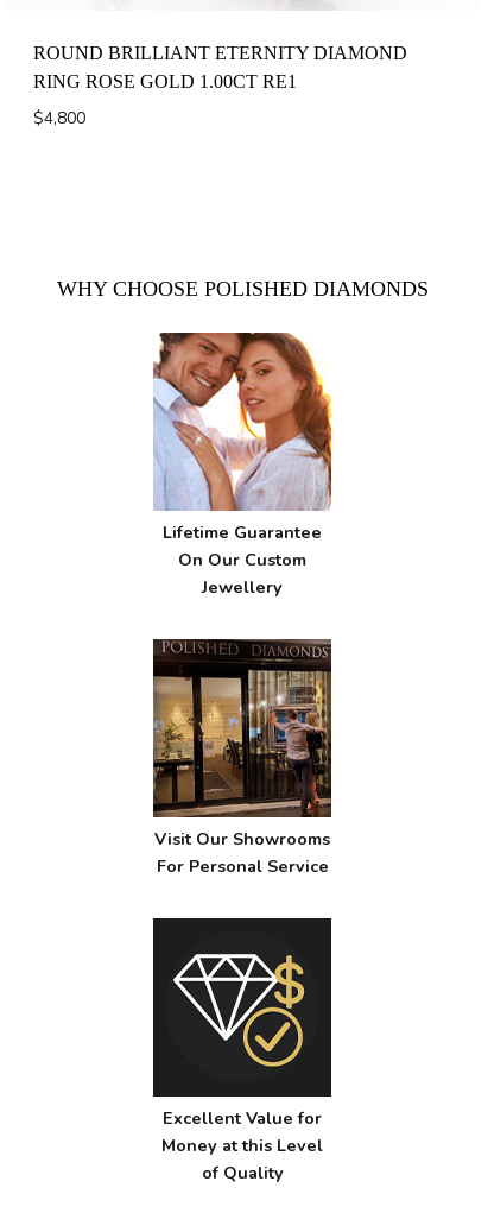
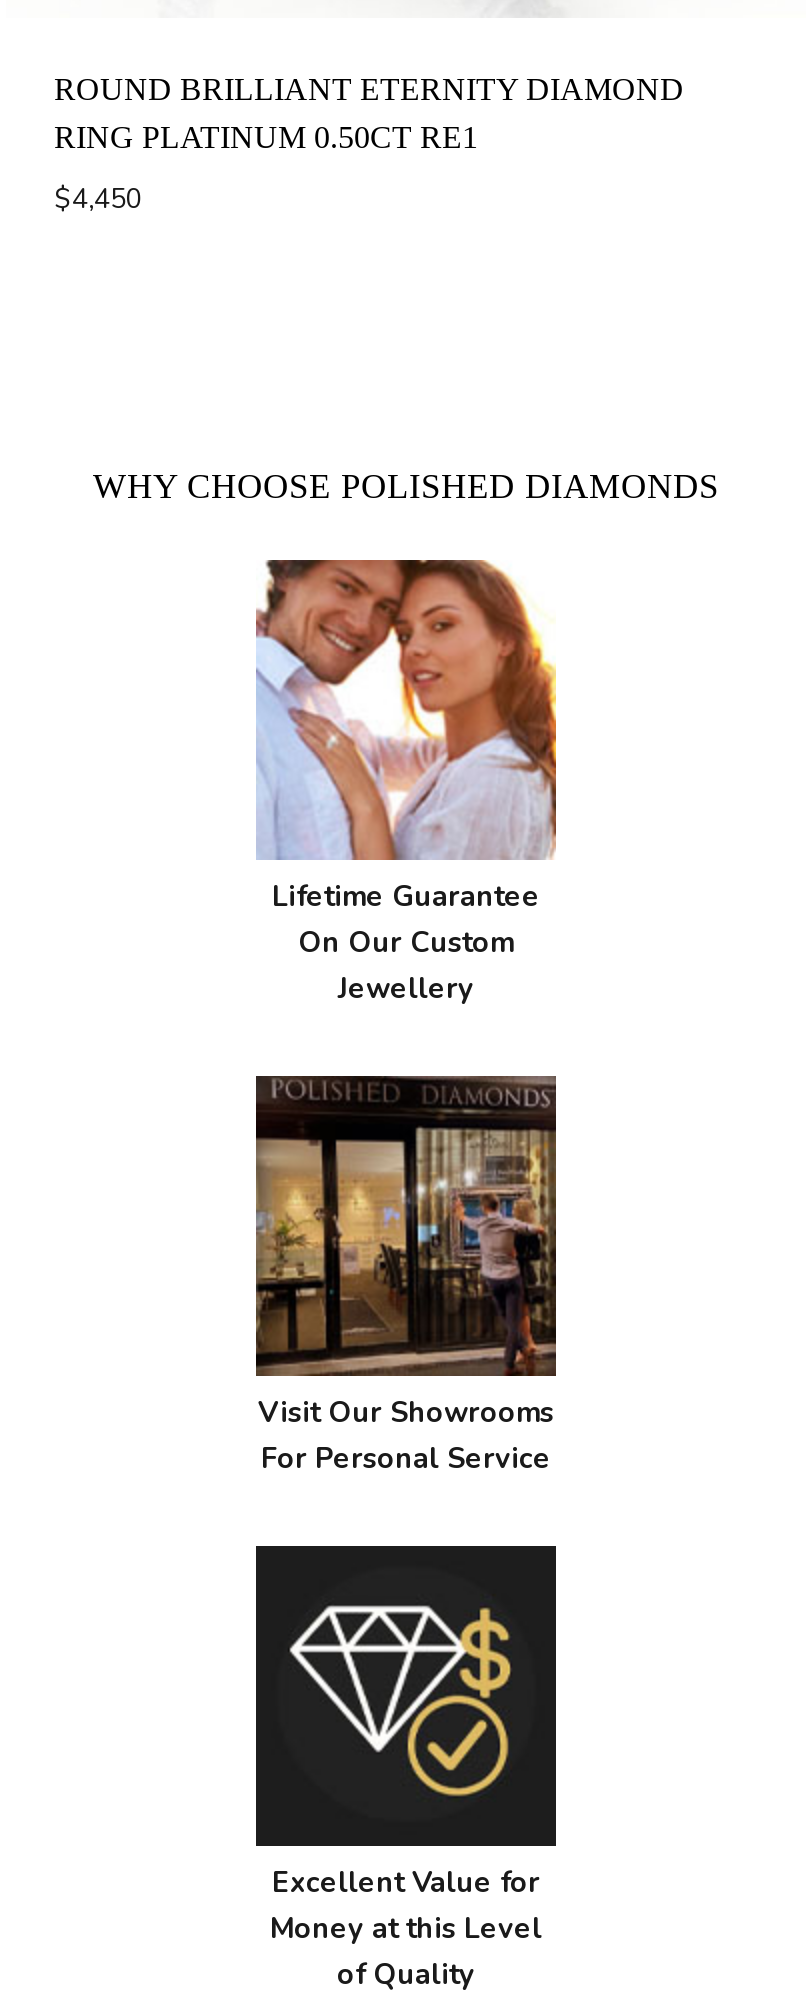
[33,71,297,91] RING ROSE GOLD 1.00CT RE1 -> [54,119,478,153] RING PLATINUM 0.50CT RE1
[33,107,85,129] $4,800 -> [54,179,142,217] $4,450

